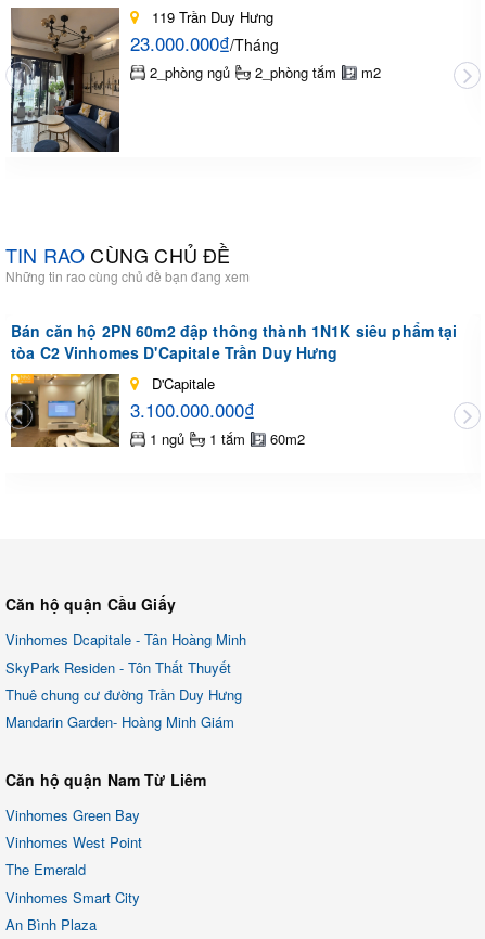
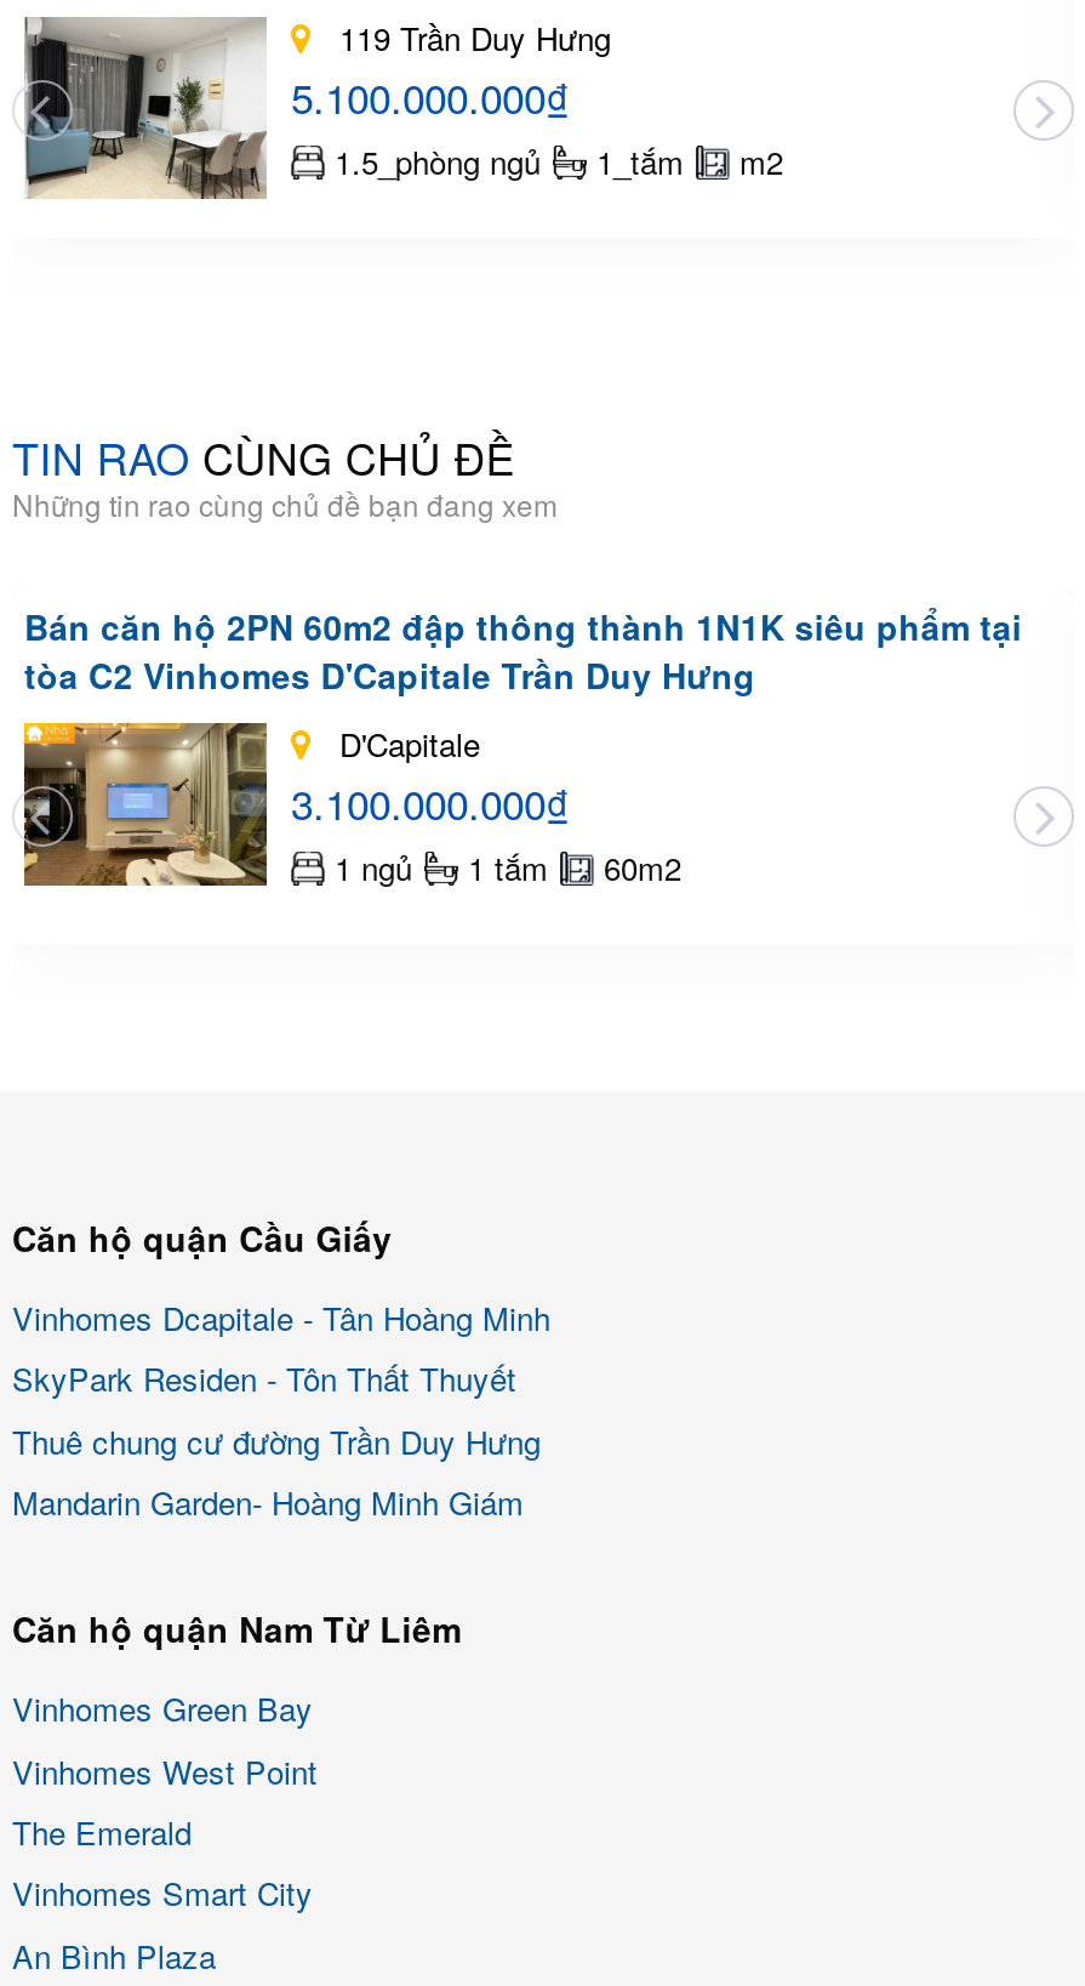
[10,8,336,153] [image] | 23.000.000₫/Tháng | 2_phòng ngủ | 2_phòng tắm -> [24,17,684,226] [image] | 5.100.000.000₫ | 1.5_phòng ngủ | 1_tắm

